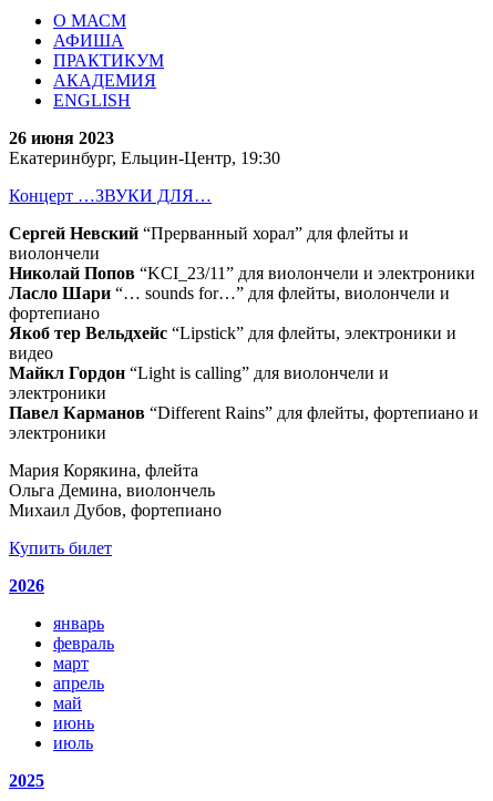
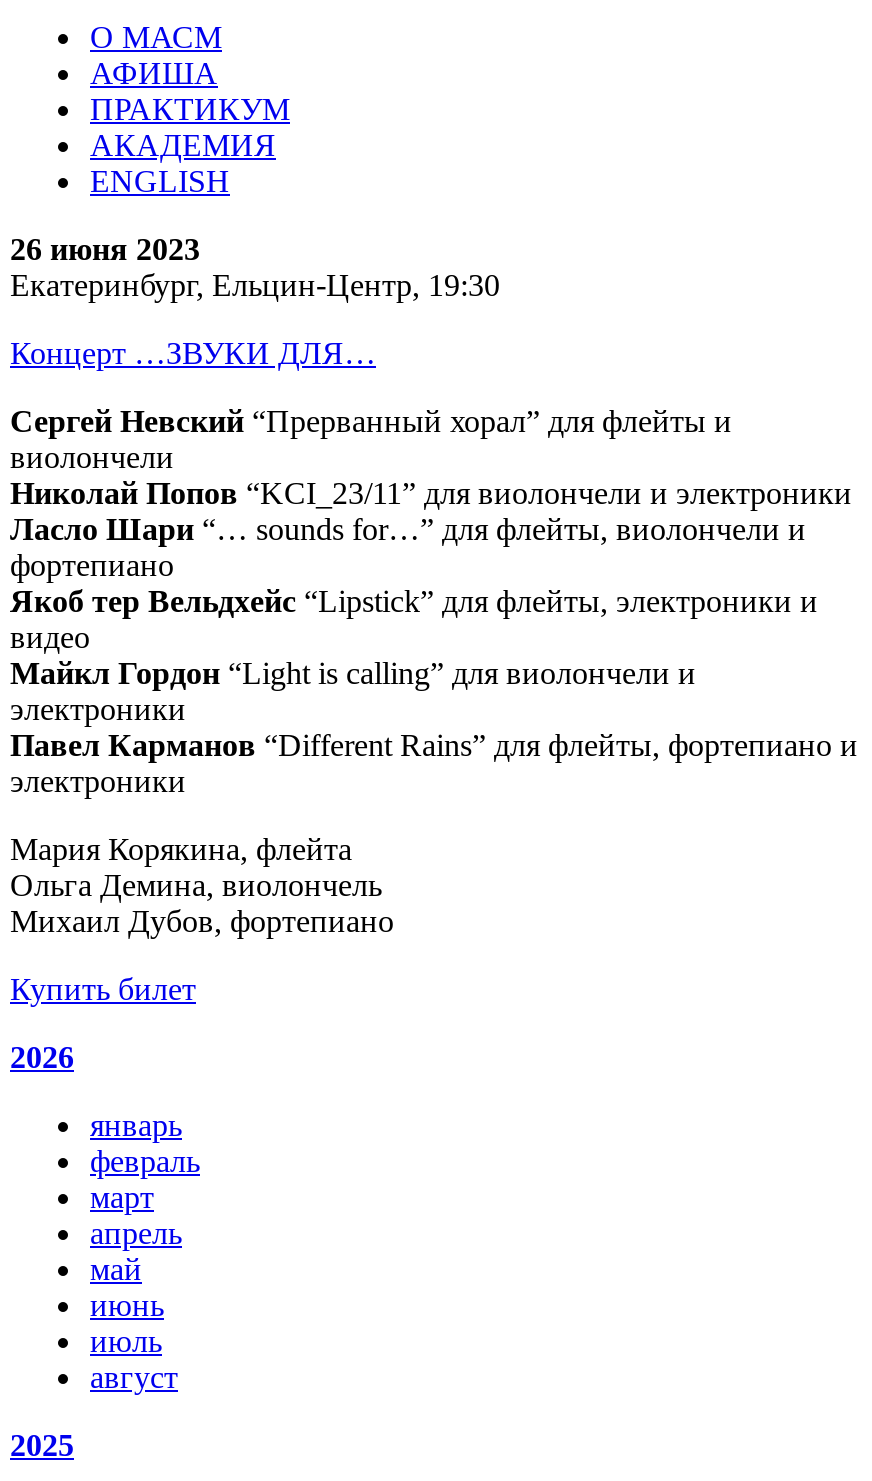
none -> [90,1360,178,1394] август

